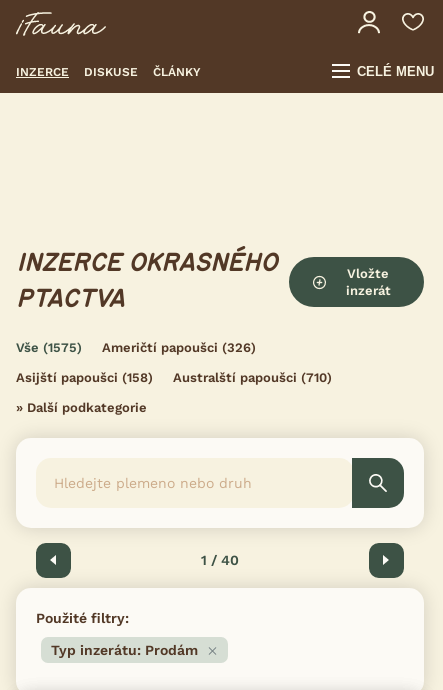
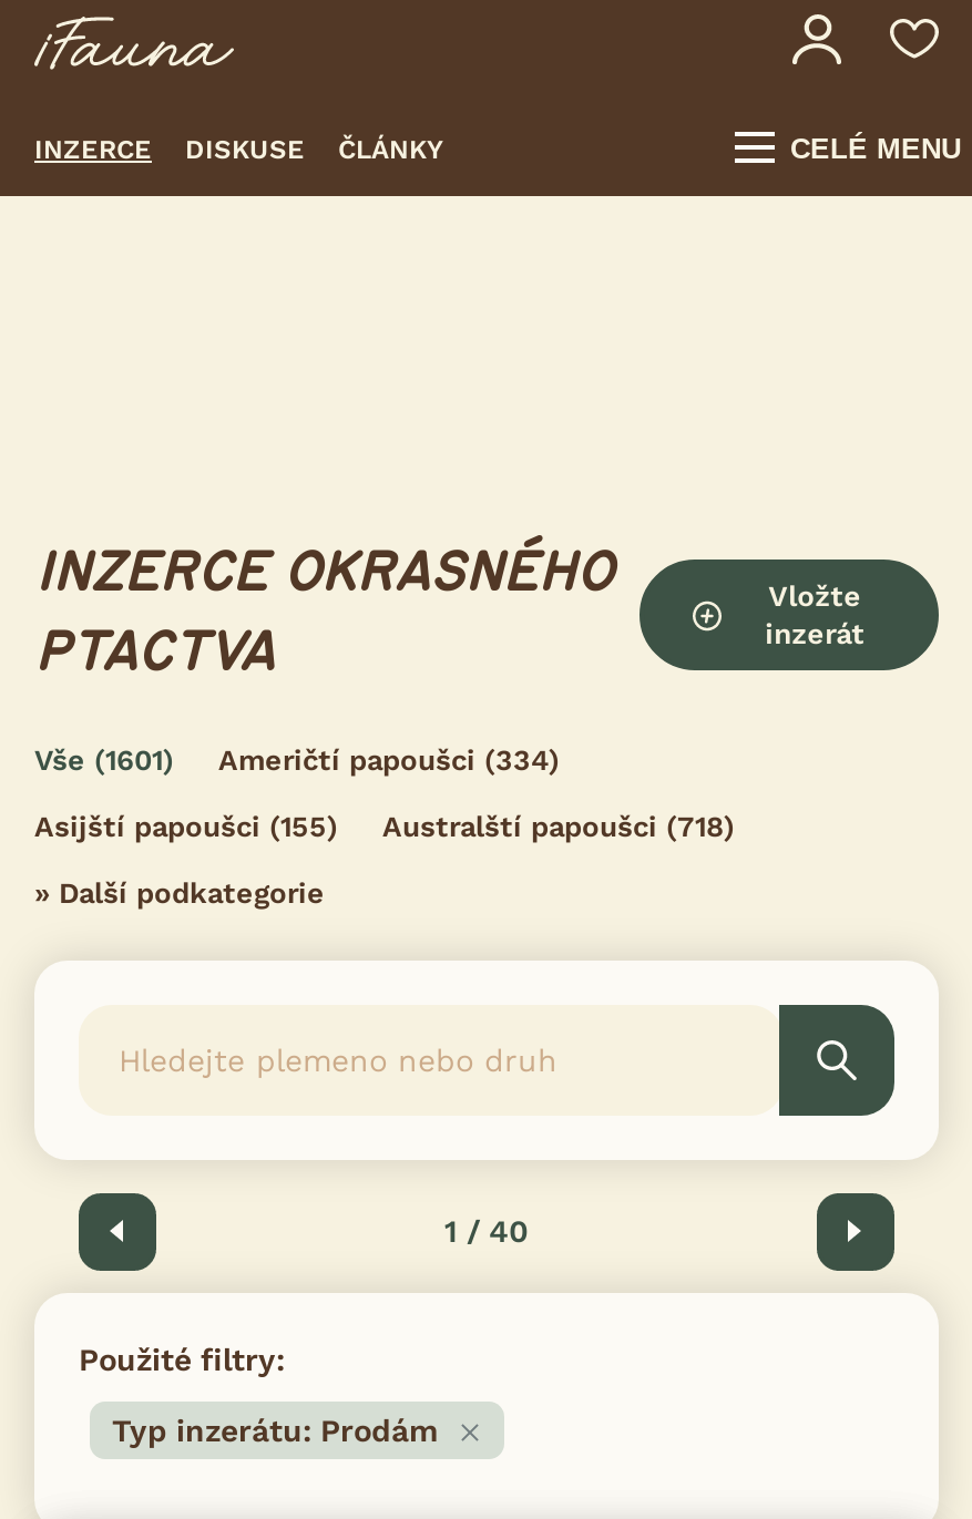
[16,340,82,355] Vše (1575) -> [34,743,174,777] Vše (1601)
[102,340,256,355] Američtí papoušci (326) -> [218,743,560,777] Američtí papoušci (334)
[16,370,153,385] Asijští papoušci (158) -> [34,810,338,843] Asijští papoušci (155)
[173,370,332,385] Australští papoušci (710) -> [382,810,735,843] Australští papoušci (718)

